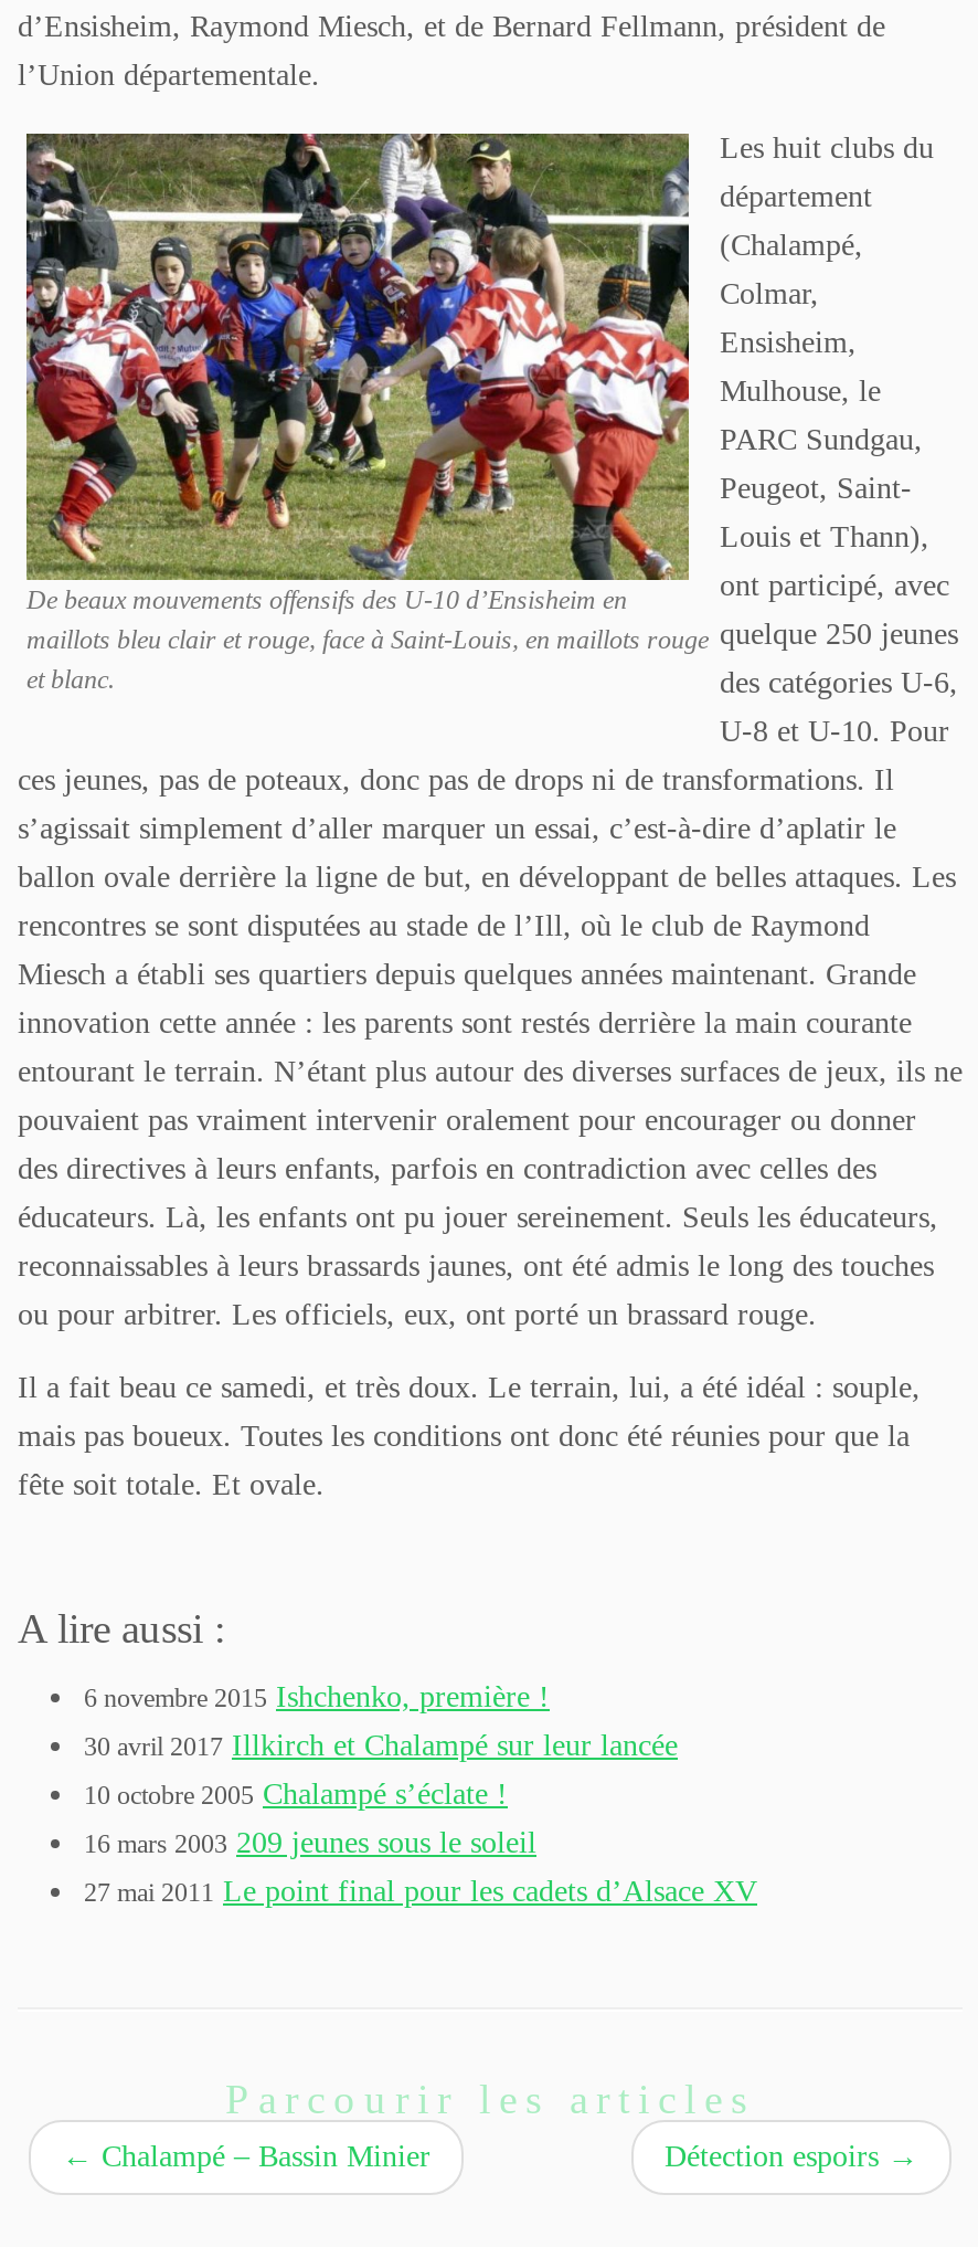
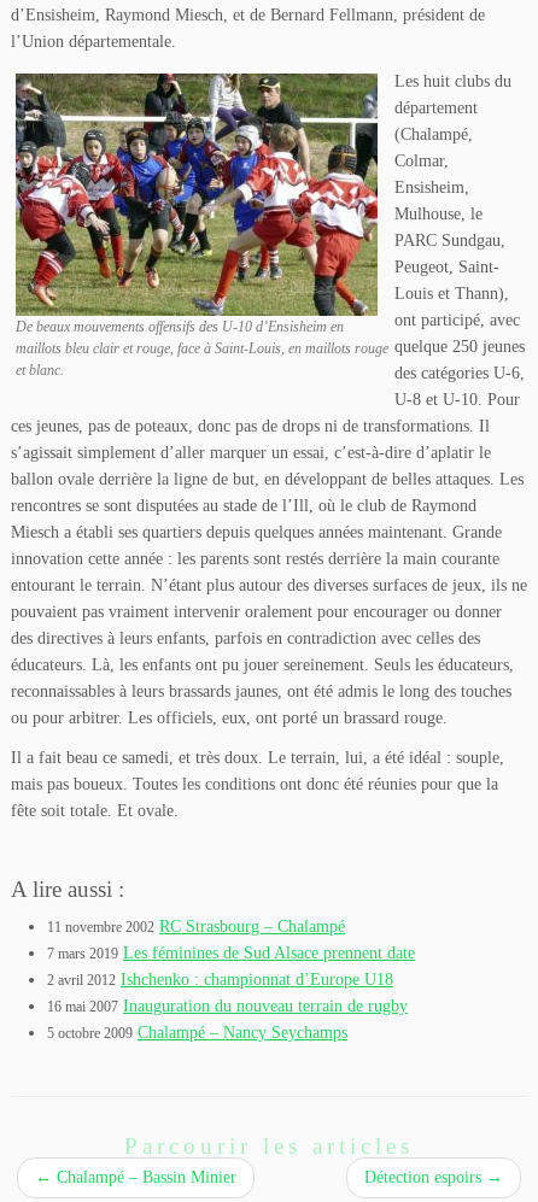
[84,1680,550,1713] 6 novembre 2015 Ishchenko, première ! -> [47,917,345,936] 11 novembre 2002 RC Strasbourg – Chalampé
[84,1729,678,1762] 30 avril 2017 Illkirch et Chalampé sur leur lancée -> [47,944,415,962] 7 mars 2019 Les féminines de Sud Alsace prennent date
[84,1777,508,1811] 10 octobre 2005 Chalampé s’éclate ! -> [47,971,393,989] 2 avril 2012 Ishchenko : championnat d’Europe U18
[84,1826,536,1859] 16 mars 2003 209 jeunes sous le soleil -> [47,997,408,1015] 16 mai 2007 Inauguration du nouveau terrain de rugby
[84,1875,757,1908] 27 mai 2011 Le point final pour les cadets d’Alsace XV -> [47,1024,347,1042] 5 octobre 2009 Chalampé – Nancy Seychamps

